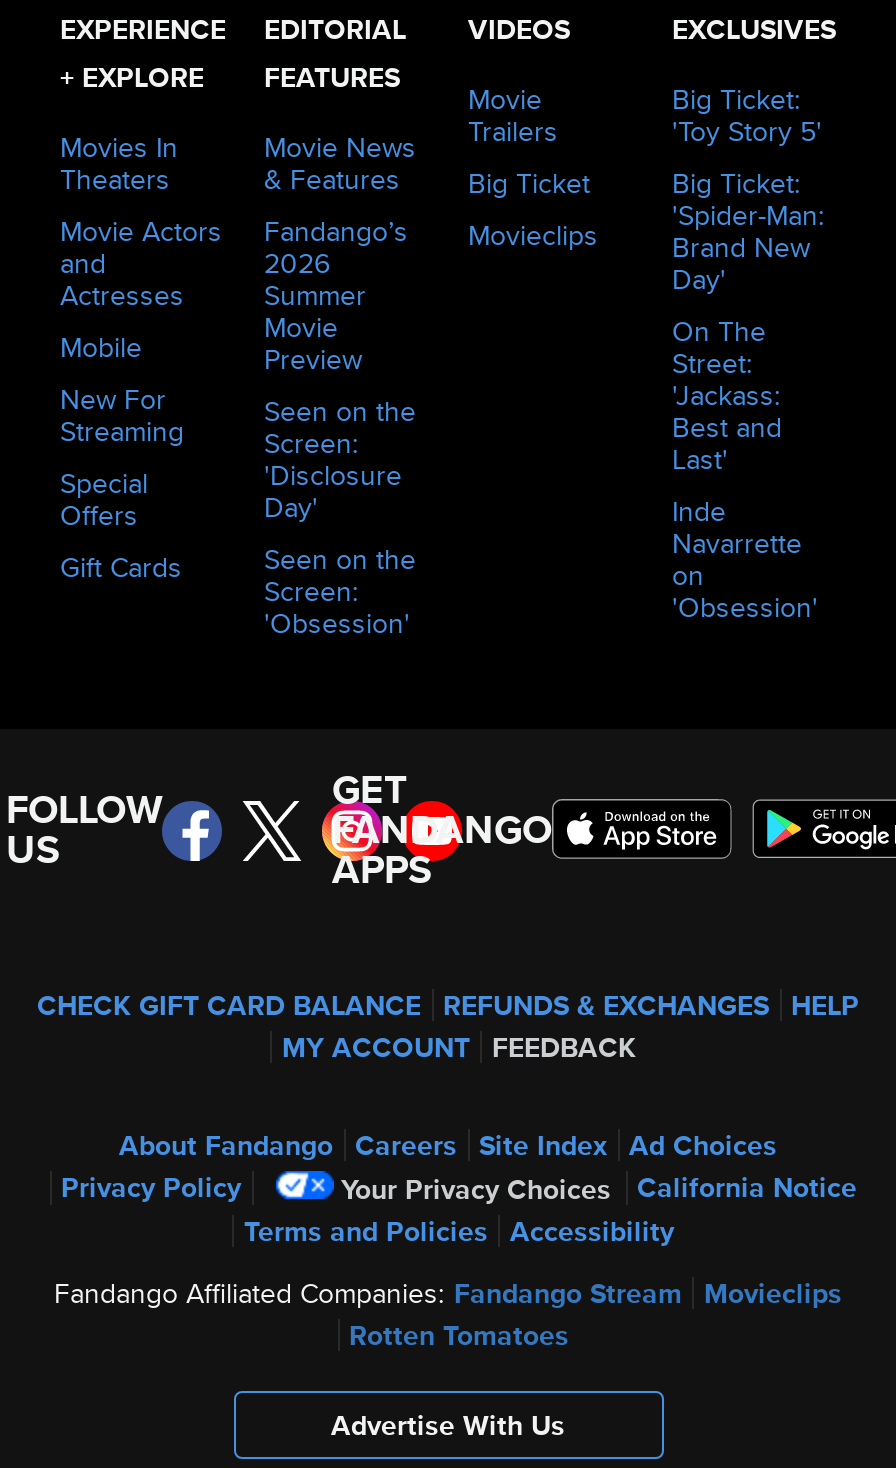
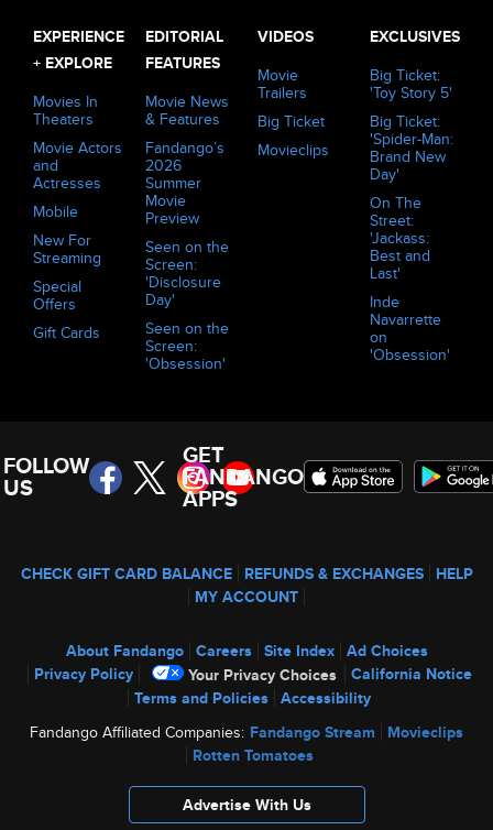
[282,1027,636,1067] MY ACCOUNT FEEDBACK -> [195,586,298,608] MY ACCOUNT

